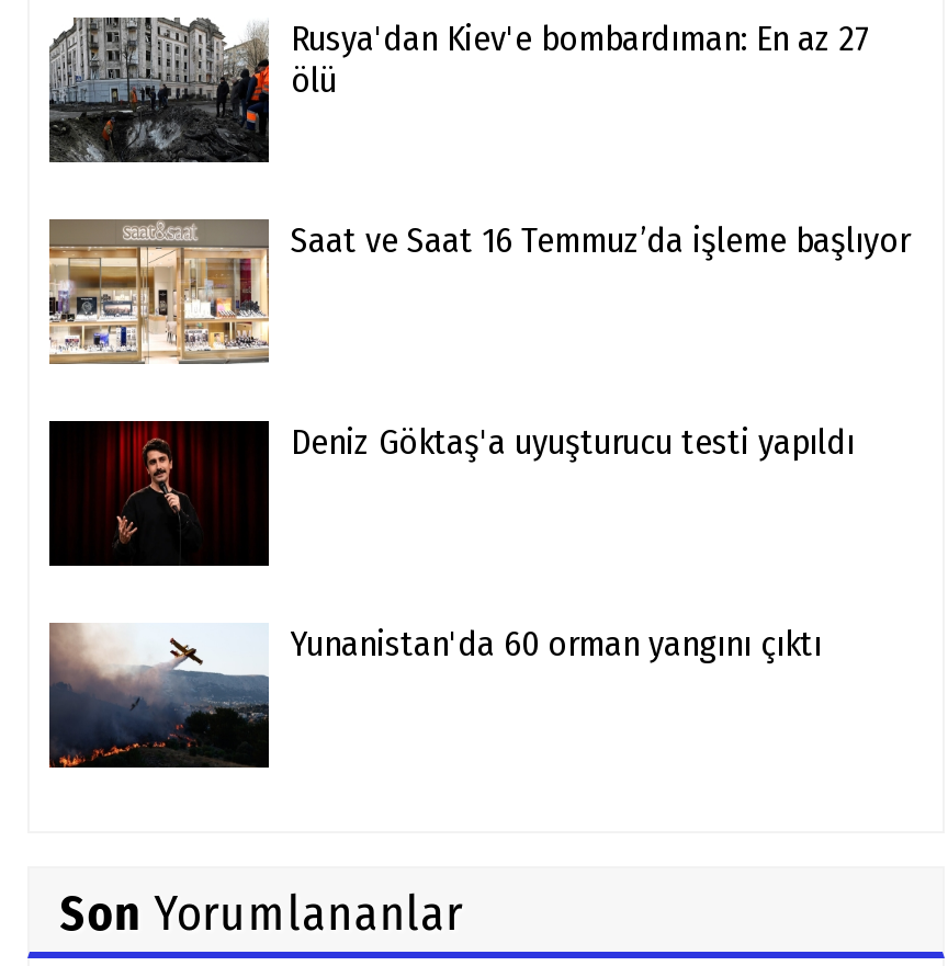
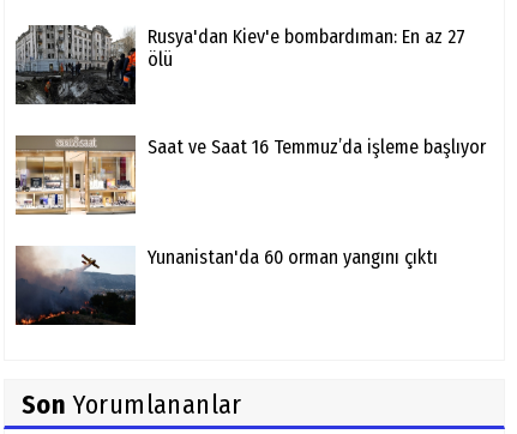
[47,419,855,566] [image] | Deniz Göktaş'a uyuşturucu testi yapıldı -> none

